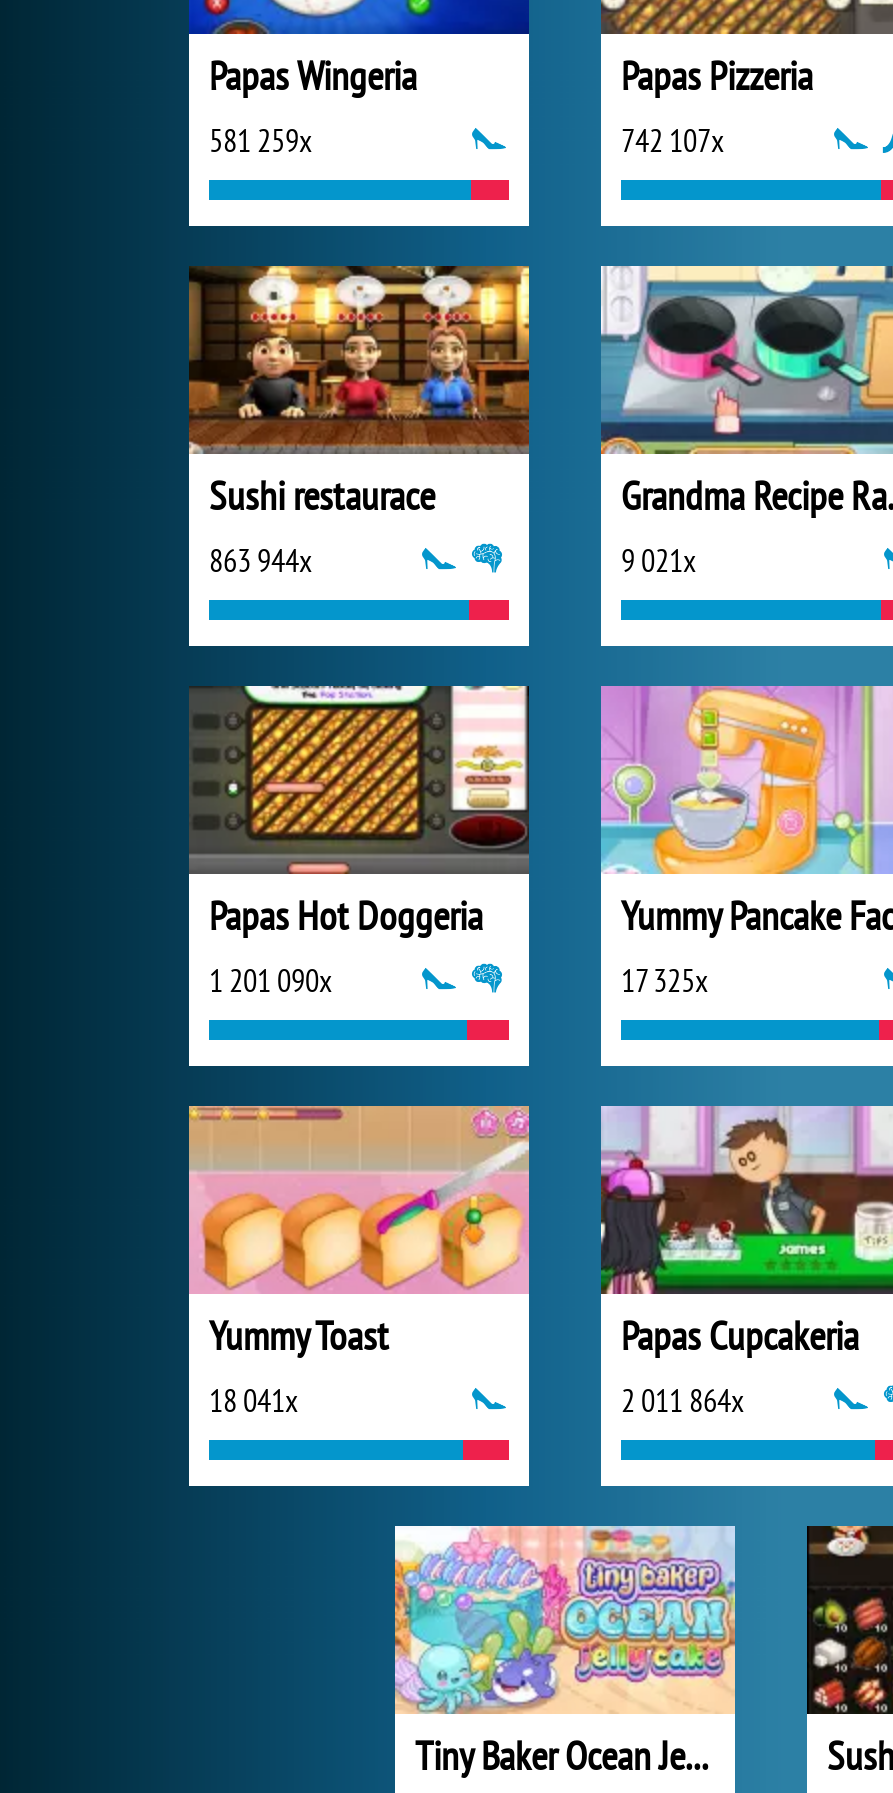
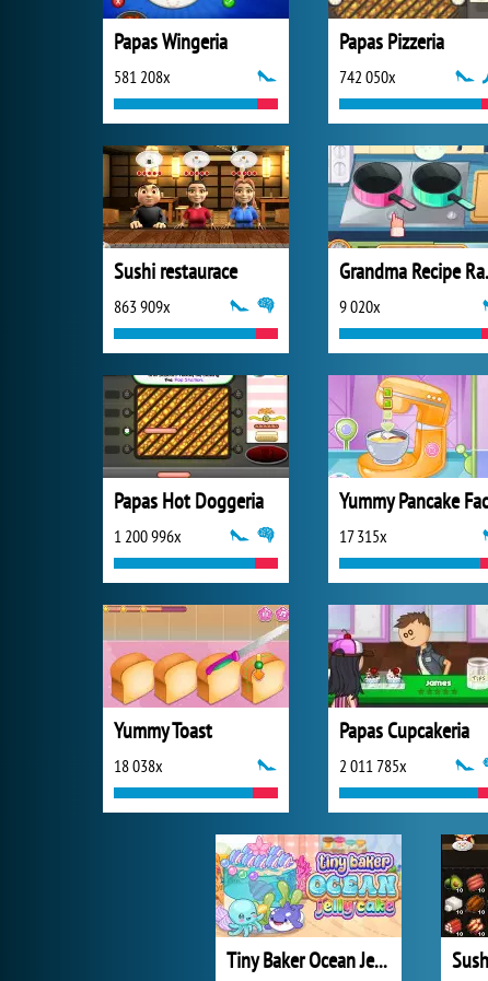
[209,120,313,160] 581 259x -> [114,66,171,87] 581 208x
[621,120,725,160] 742 107x -> [339,66,396,87] 742 050x
[209,540,313,580] 863 944x -> [114,295,171,317] 863 909x
[621,540,697,580] 9 021x -> [339,295,381,317] 9 020x
[209,960,709,1000] 1 201 090x | 17 325x -> [114,525,387,547] 1 200 996x | 17 315x
[209,1380,299,1420] 18 041x -> [114,755,163,776] 18 038x
[621,1380,745,1420] 2 011 864x -> [339,755,407,776] 2 011 785x

